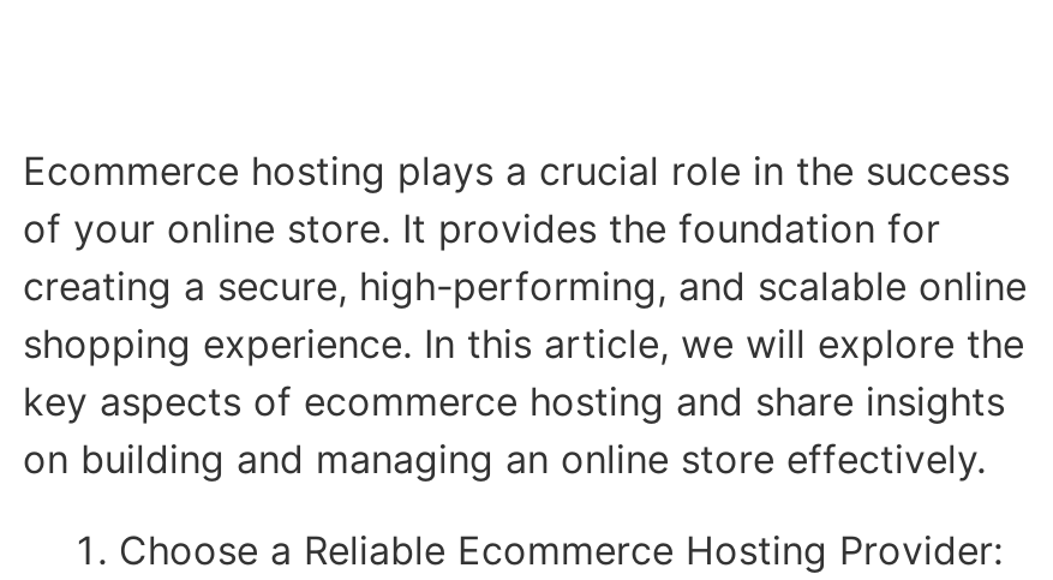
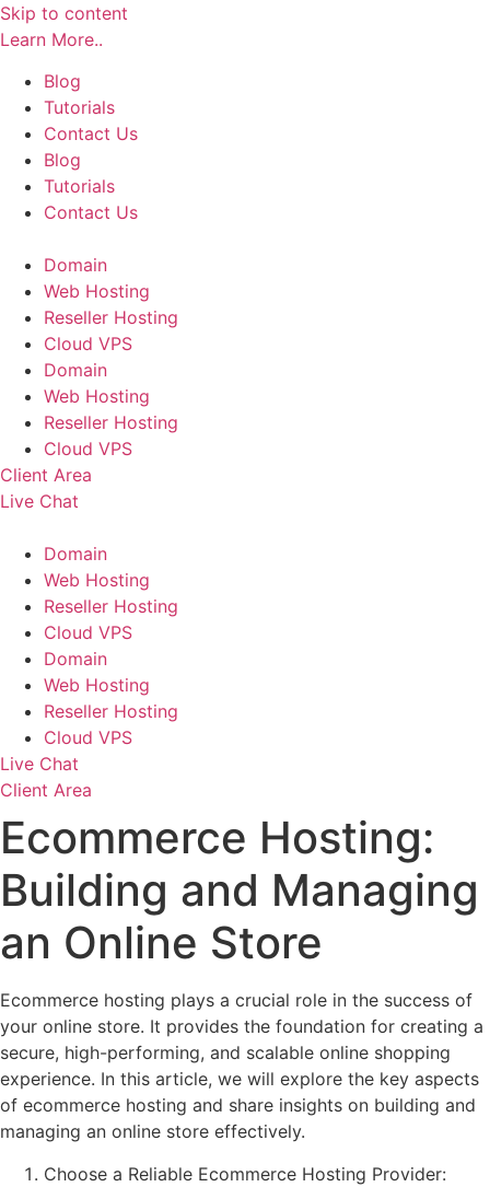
[23,147,1027,483] Ecommerce hosting plays a crucial role in the success | of your online store. It provides the foundation for | creating a secure, high-performing, and scalable online | shopping experience. In this article, we will explore the | key aspects of ecommerce hosting and share insights | on building and managing an online store effectively. -> [0,2,483,1143] Skip to content | Learn More.. | Blog | Tutorials | Contact Us | Blog | Tutorials | Contact Us | Domain | Web Hosting | Reseller Hosting | Cloud VPS | Domain | Web Hosting | Reseller Hosting | Cloud VPS | Client Area | Live Chat | Domain | Web Hosting | Reseller Hosting | Cloud VPS | Domain | Web Hosting | Reseller Hosting | Cloud VPS | Live Chat | Client Area | Ecommerce Hosting: | Building and Managing | an Online Store | Ecommerce hosting plays a crucial role in the success of | your online store. It provides the foundation for creating a | secure, high-performing, and scalable online shopping | experience. In this article, we will explore the key aspects | of ecommerce hosting and share insights on building and | managing an online store effectively.

